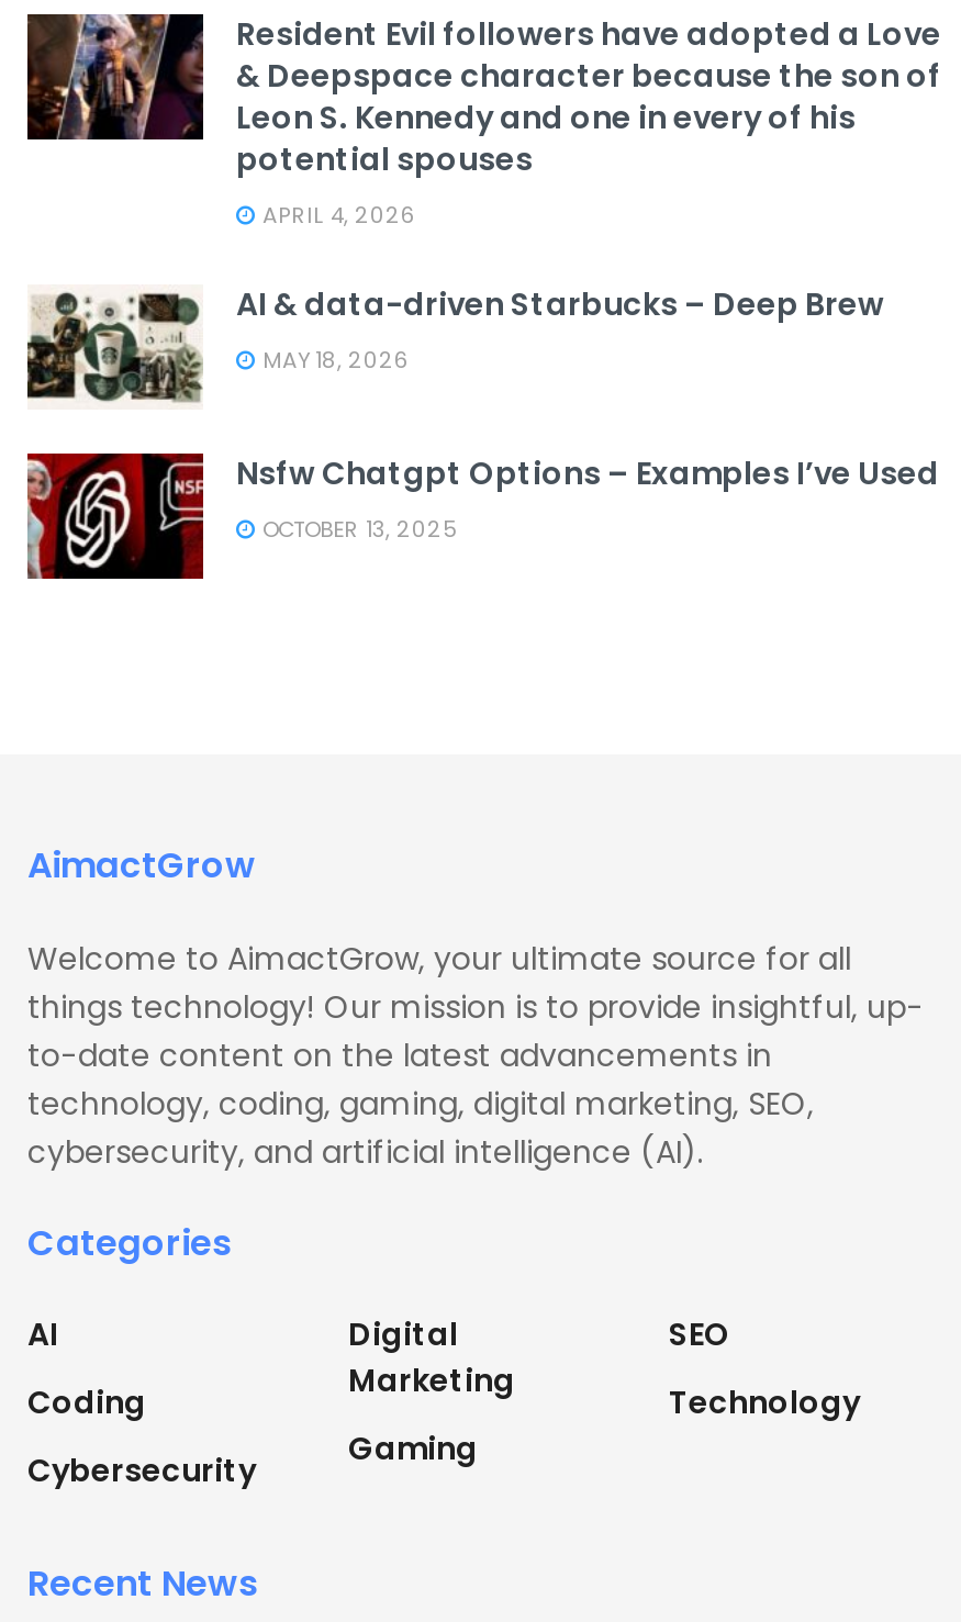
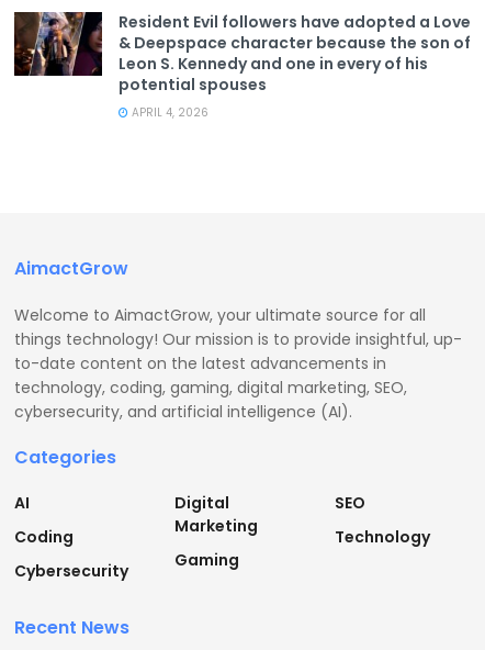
[25,282,939,546] [image] | AI & data-driven Starbucks – Deep Brew | MAY 18, 2026 | Nsfw Chatgpt Options – Examples I’ve Used | OCTOBER 13, 2025 -> none
[25,452,205,582] [image] -> none

